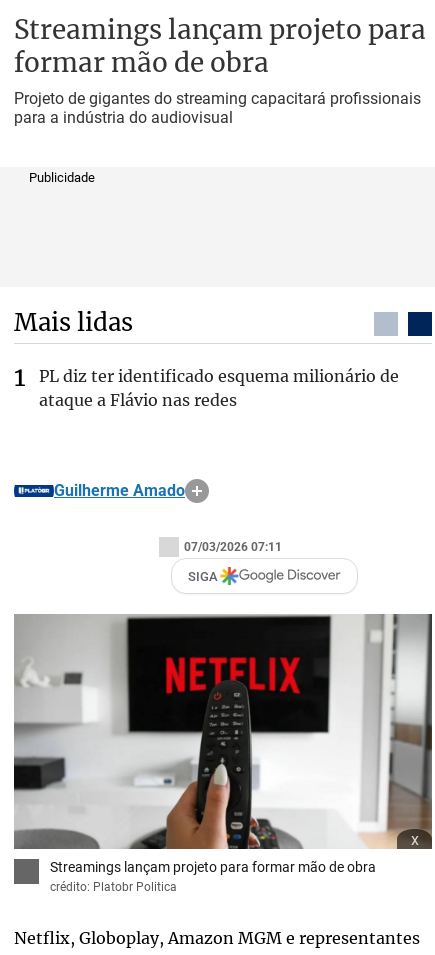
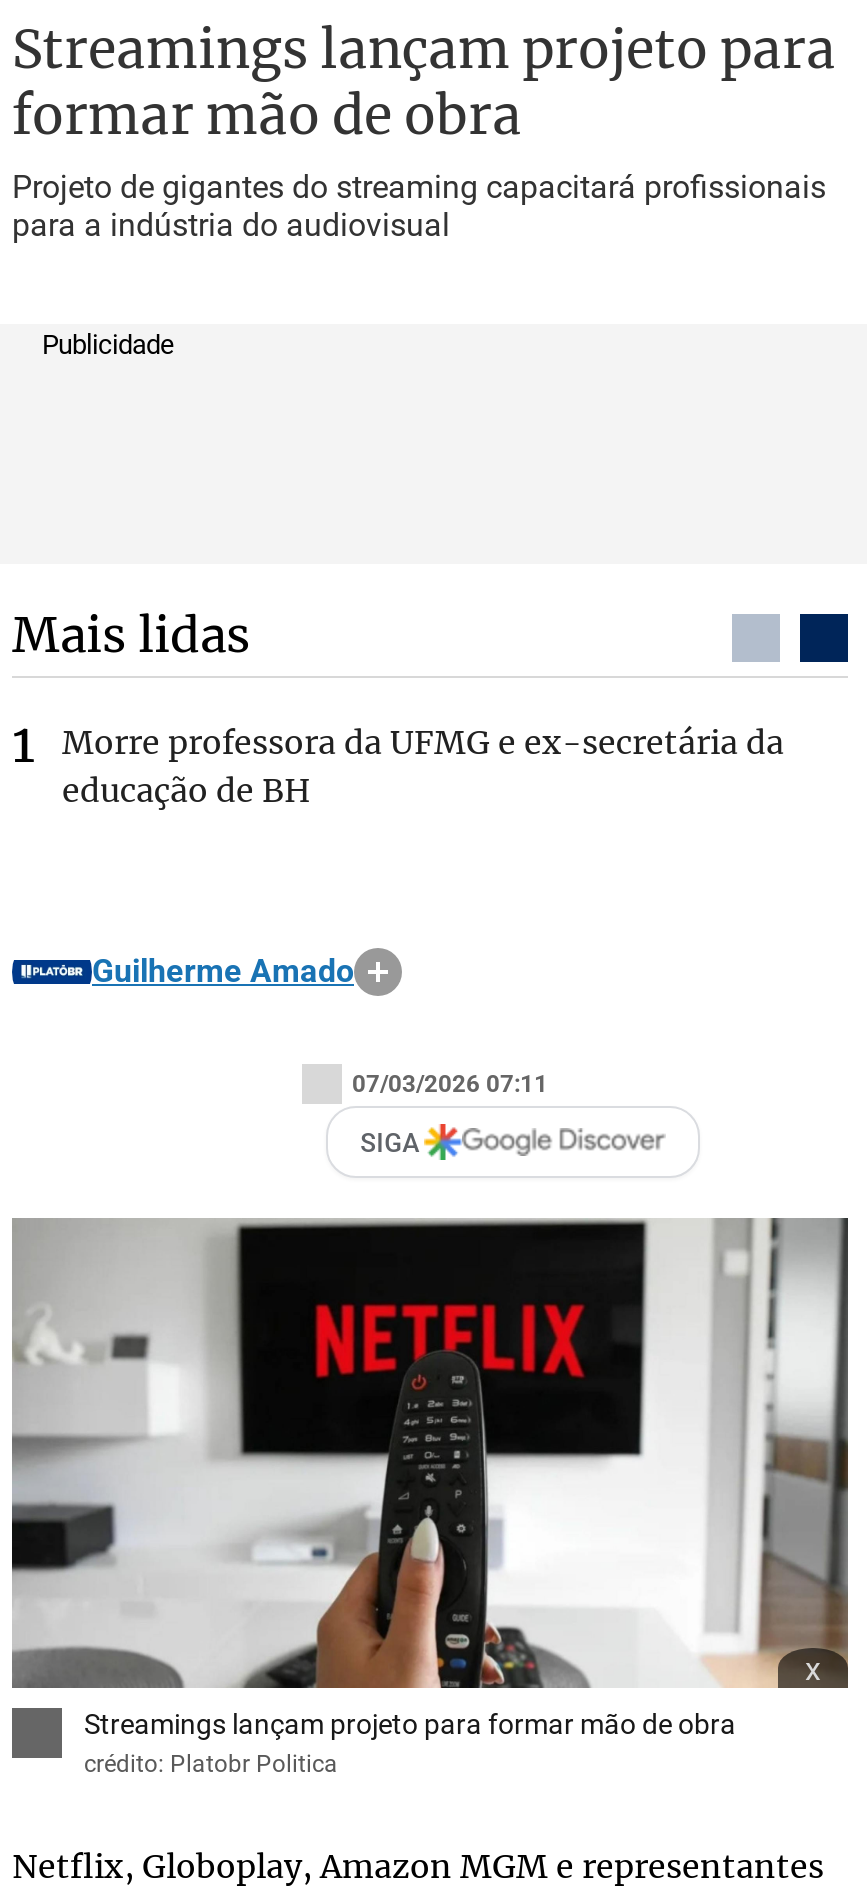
[39,366,399,410] PL diz ter identificado esquema milionário de | ataque a Flávio nas redes -> [62,722,784,810] Morre professora da UFMG e ex-secretária da | educação de BH

